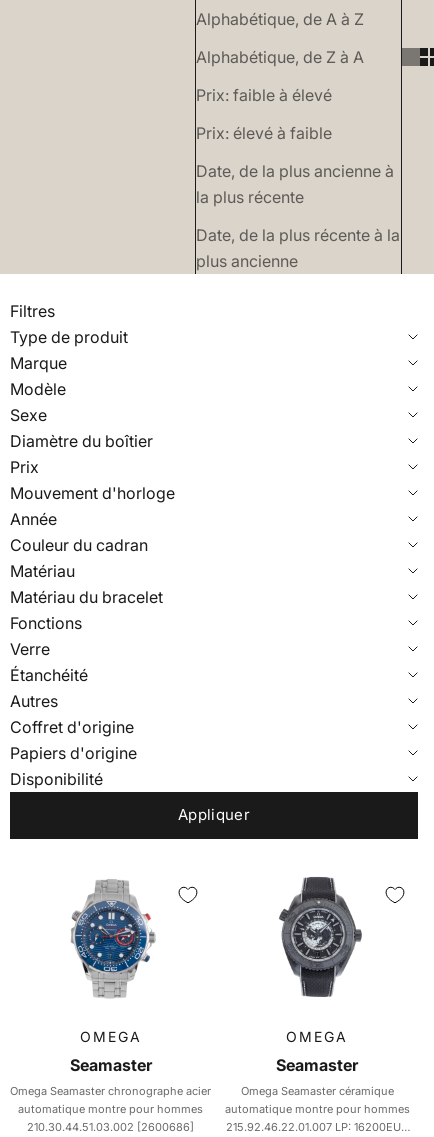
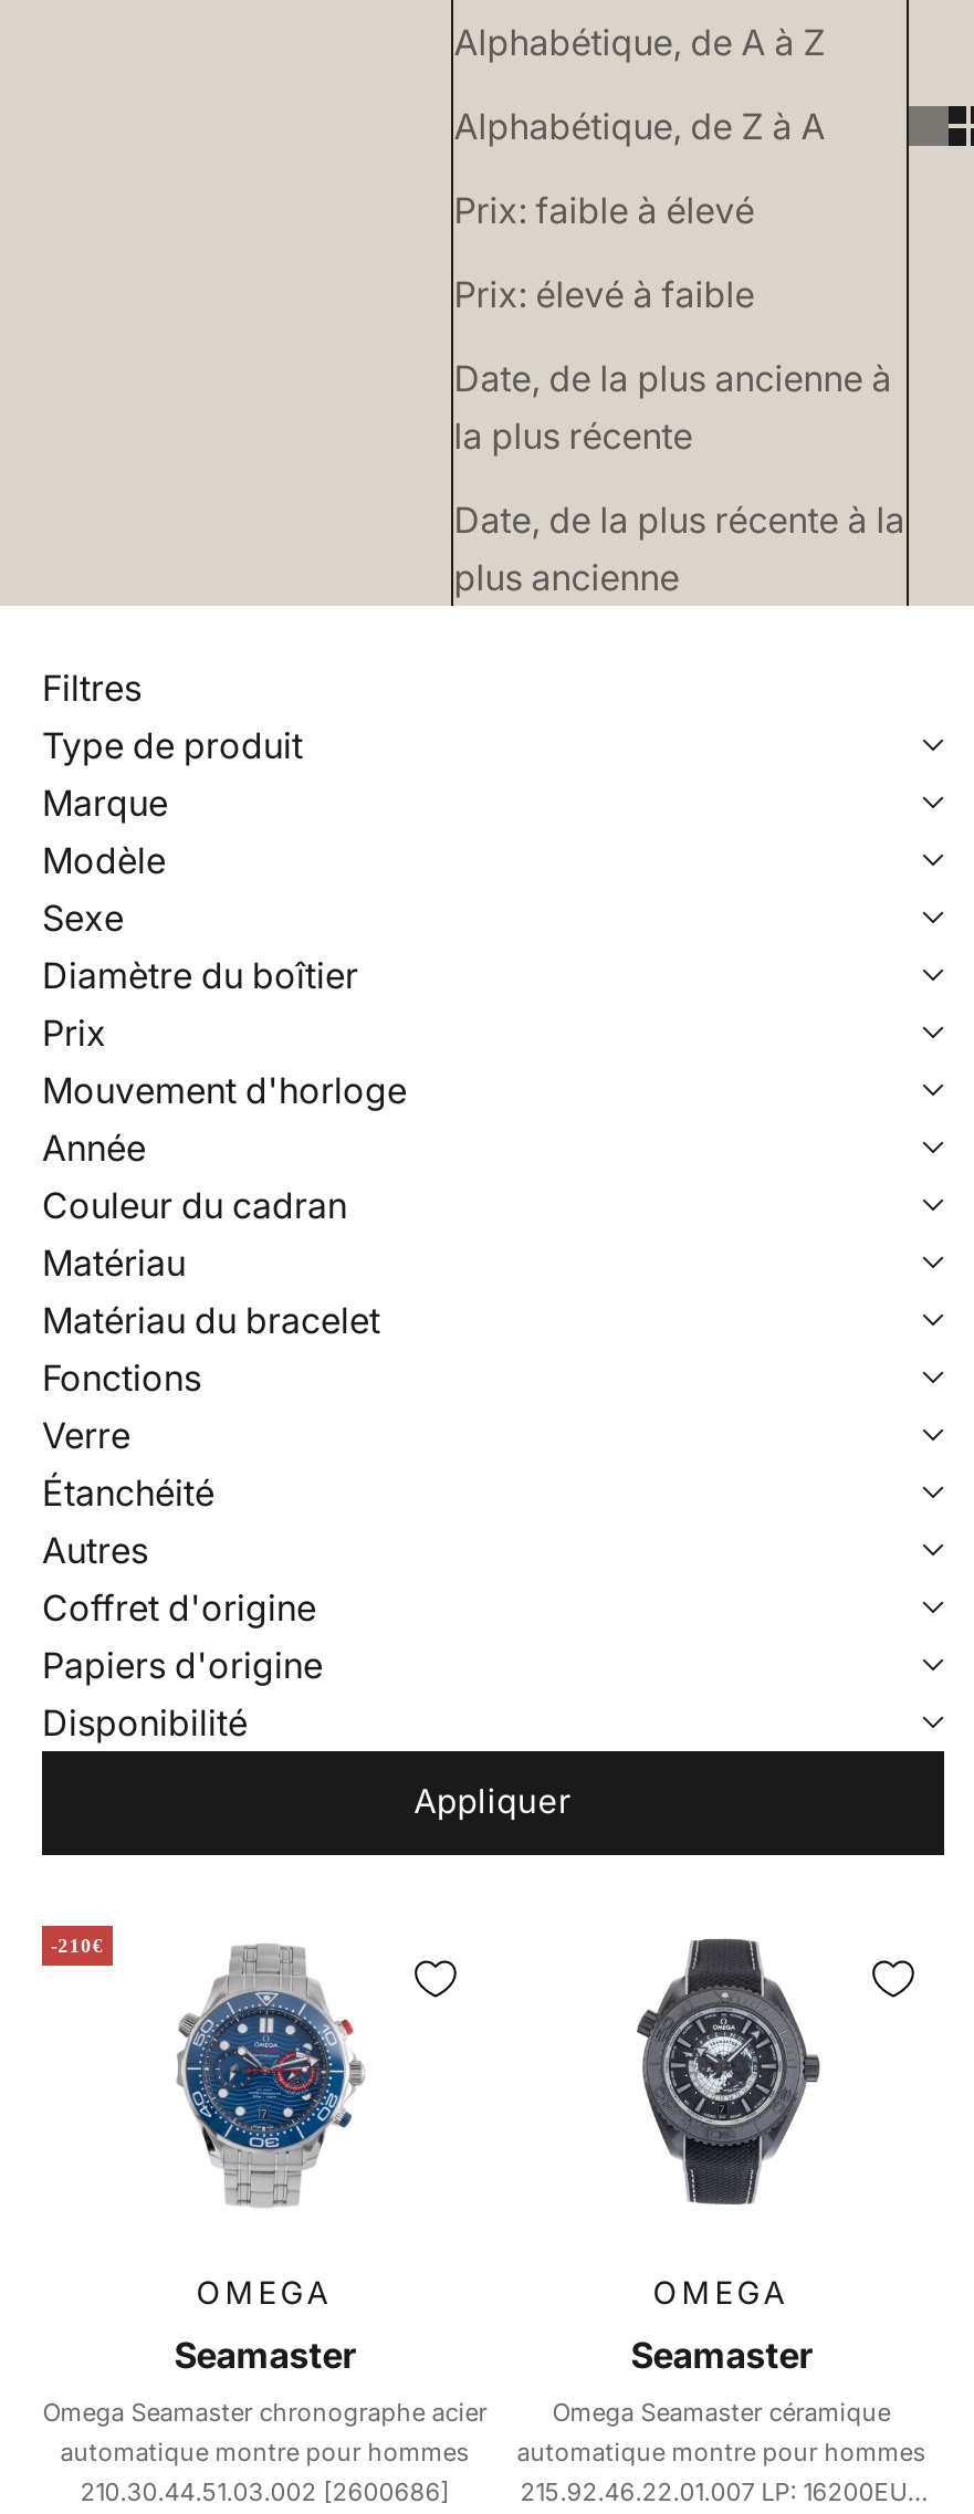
none -> [51,1934,104,1956] -210€

